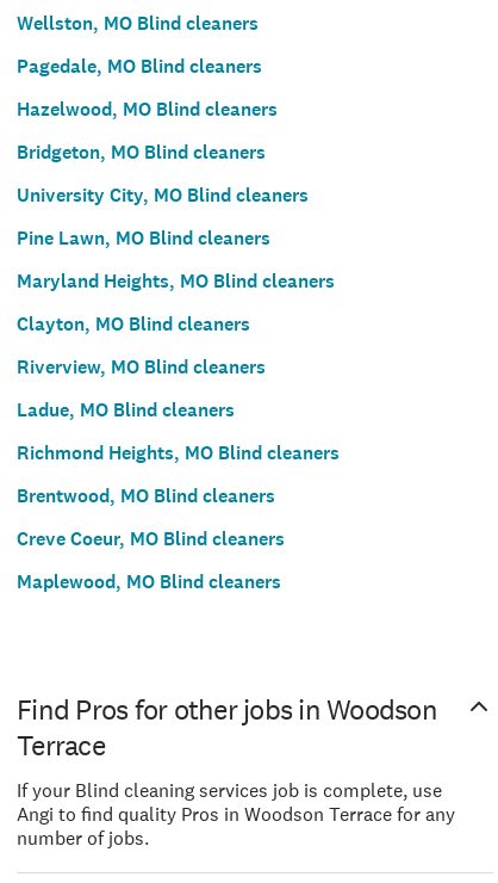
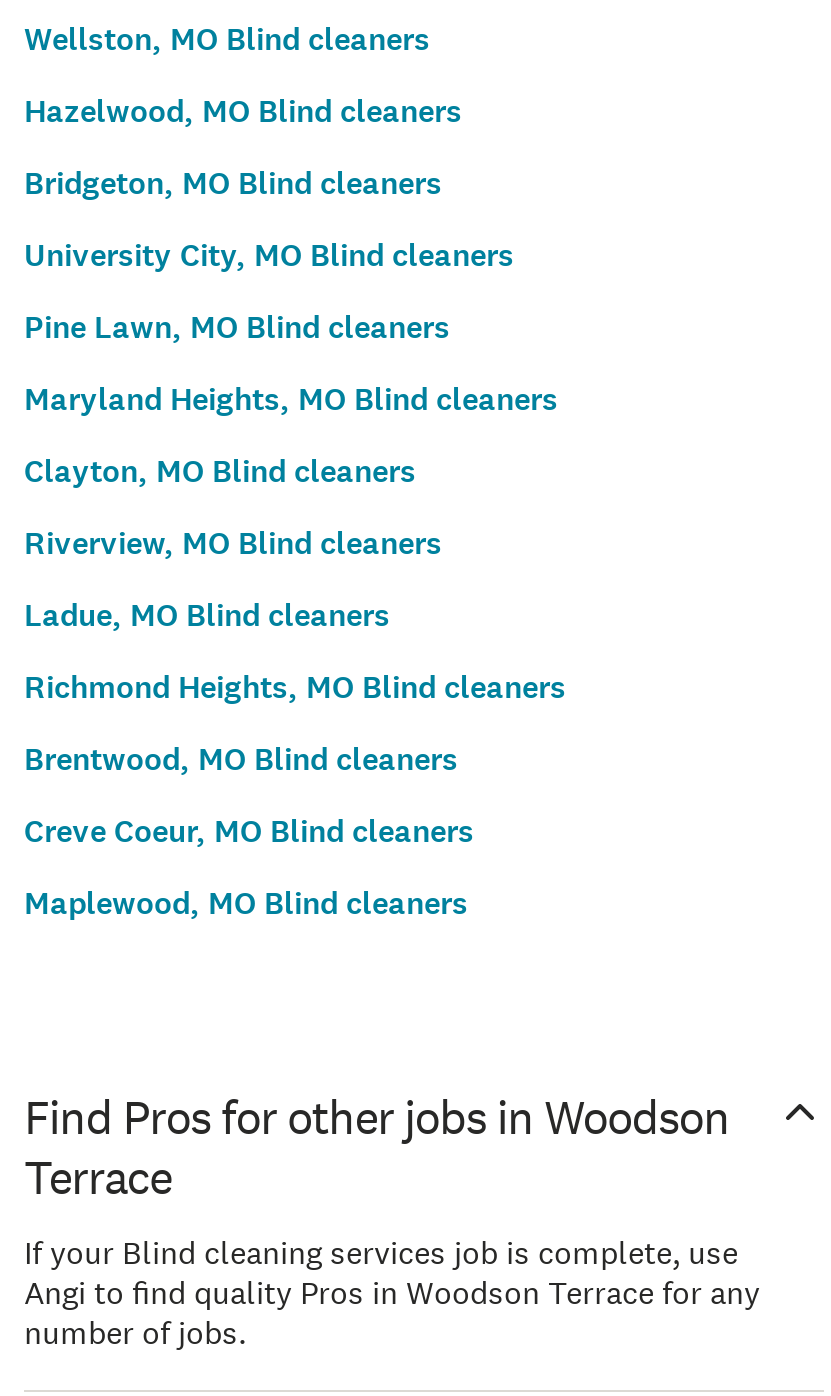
[17,54,262,79] Pagedale, MO Blind cleaners -> none

